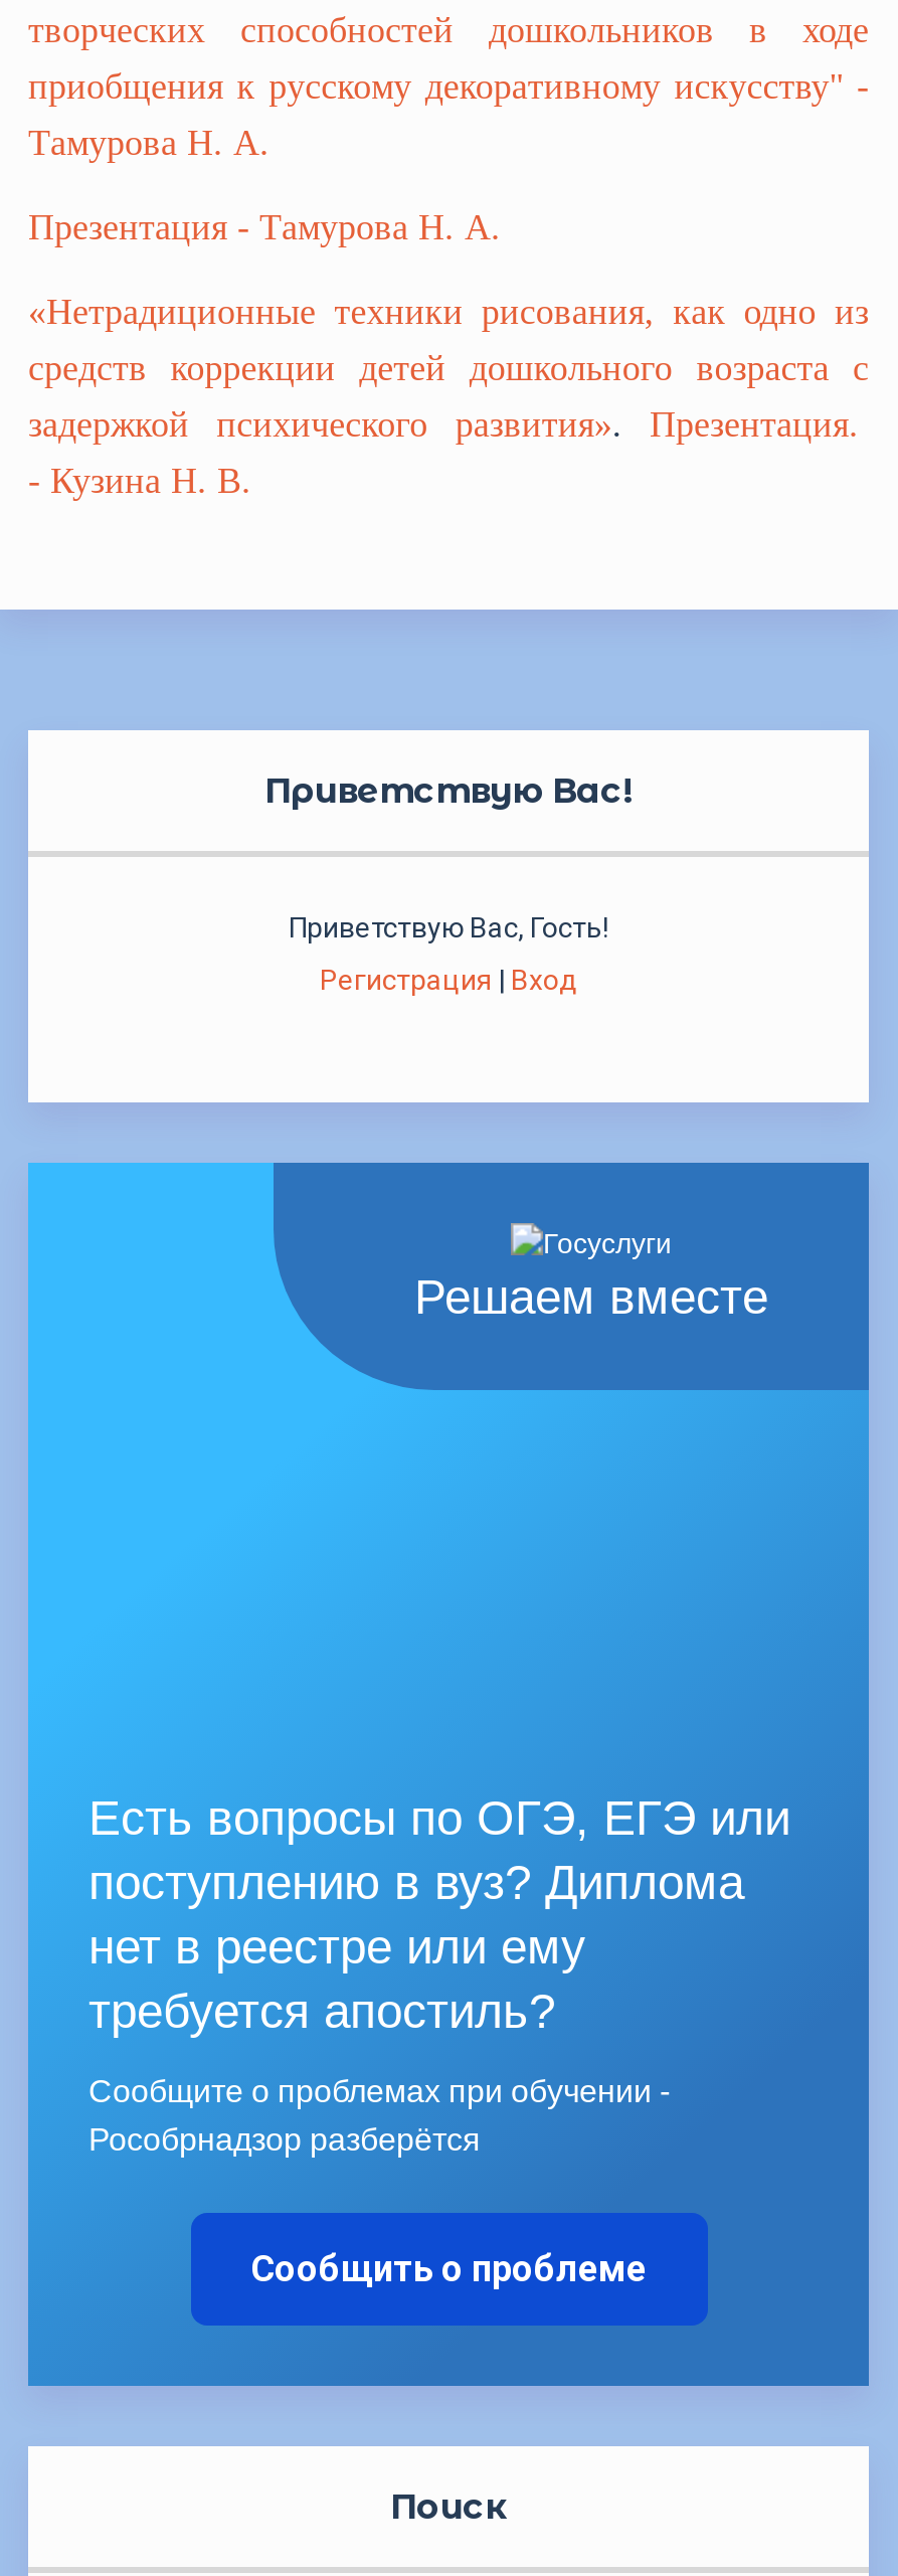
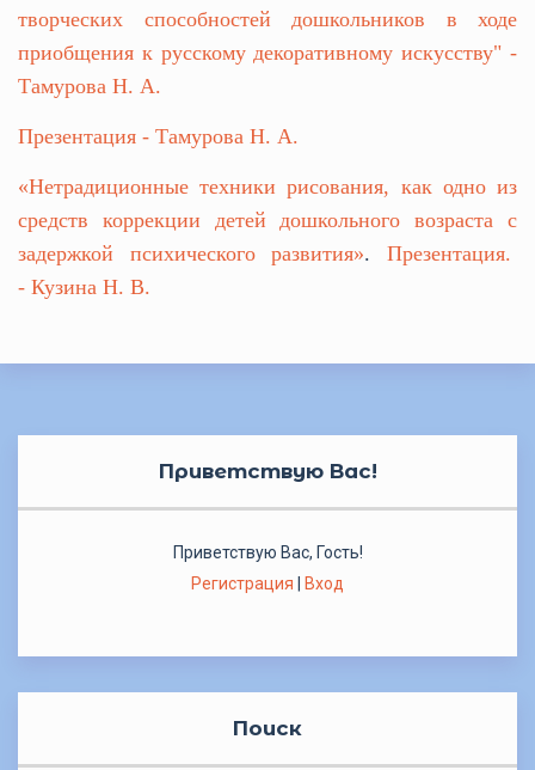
[26,1161,871,2388] [image] | Решаем вместе -> none
[88,1790,790,2289] Есть вопросы по ОГЭ, ЕГЭ или | поступлению в вуз? Диплома | нет в реестре или ему | требуется апостиль? | Сообщите о проблемах при обучении - | Рособрнадзор разберётся | Сообщить о проблеме -> none

